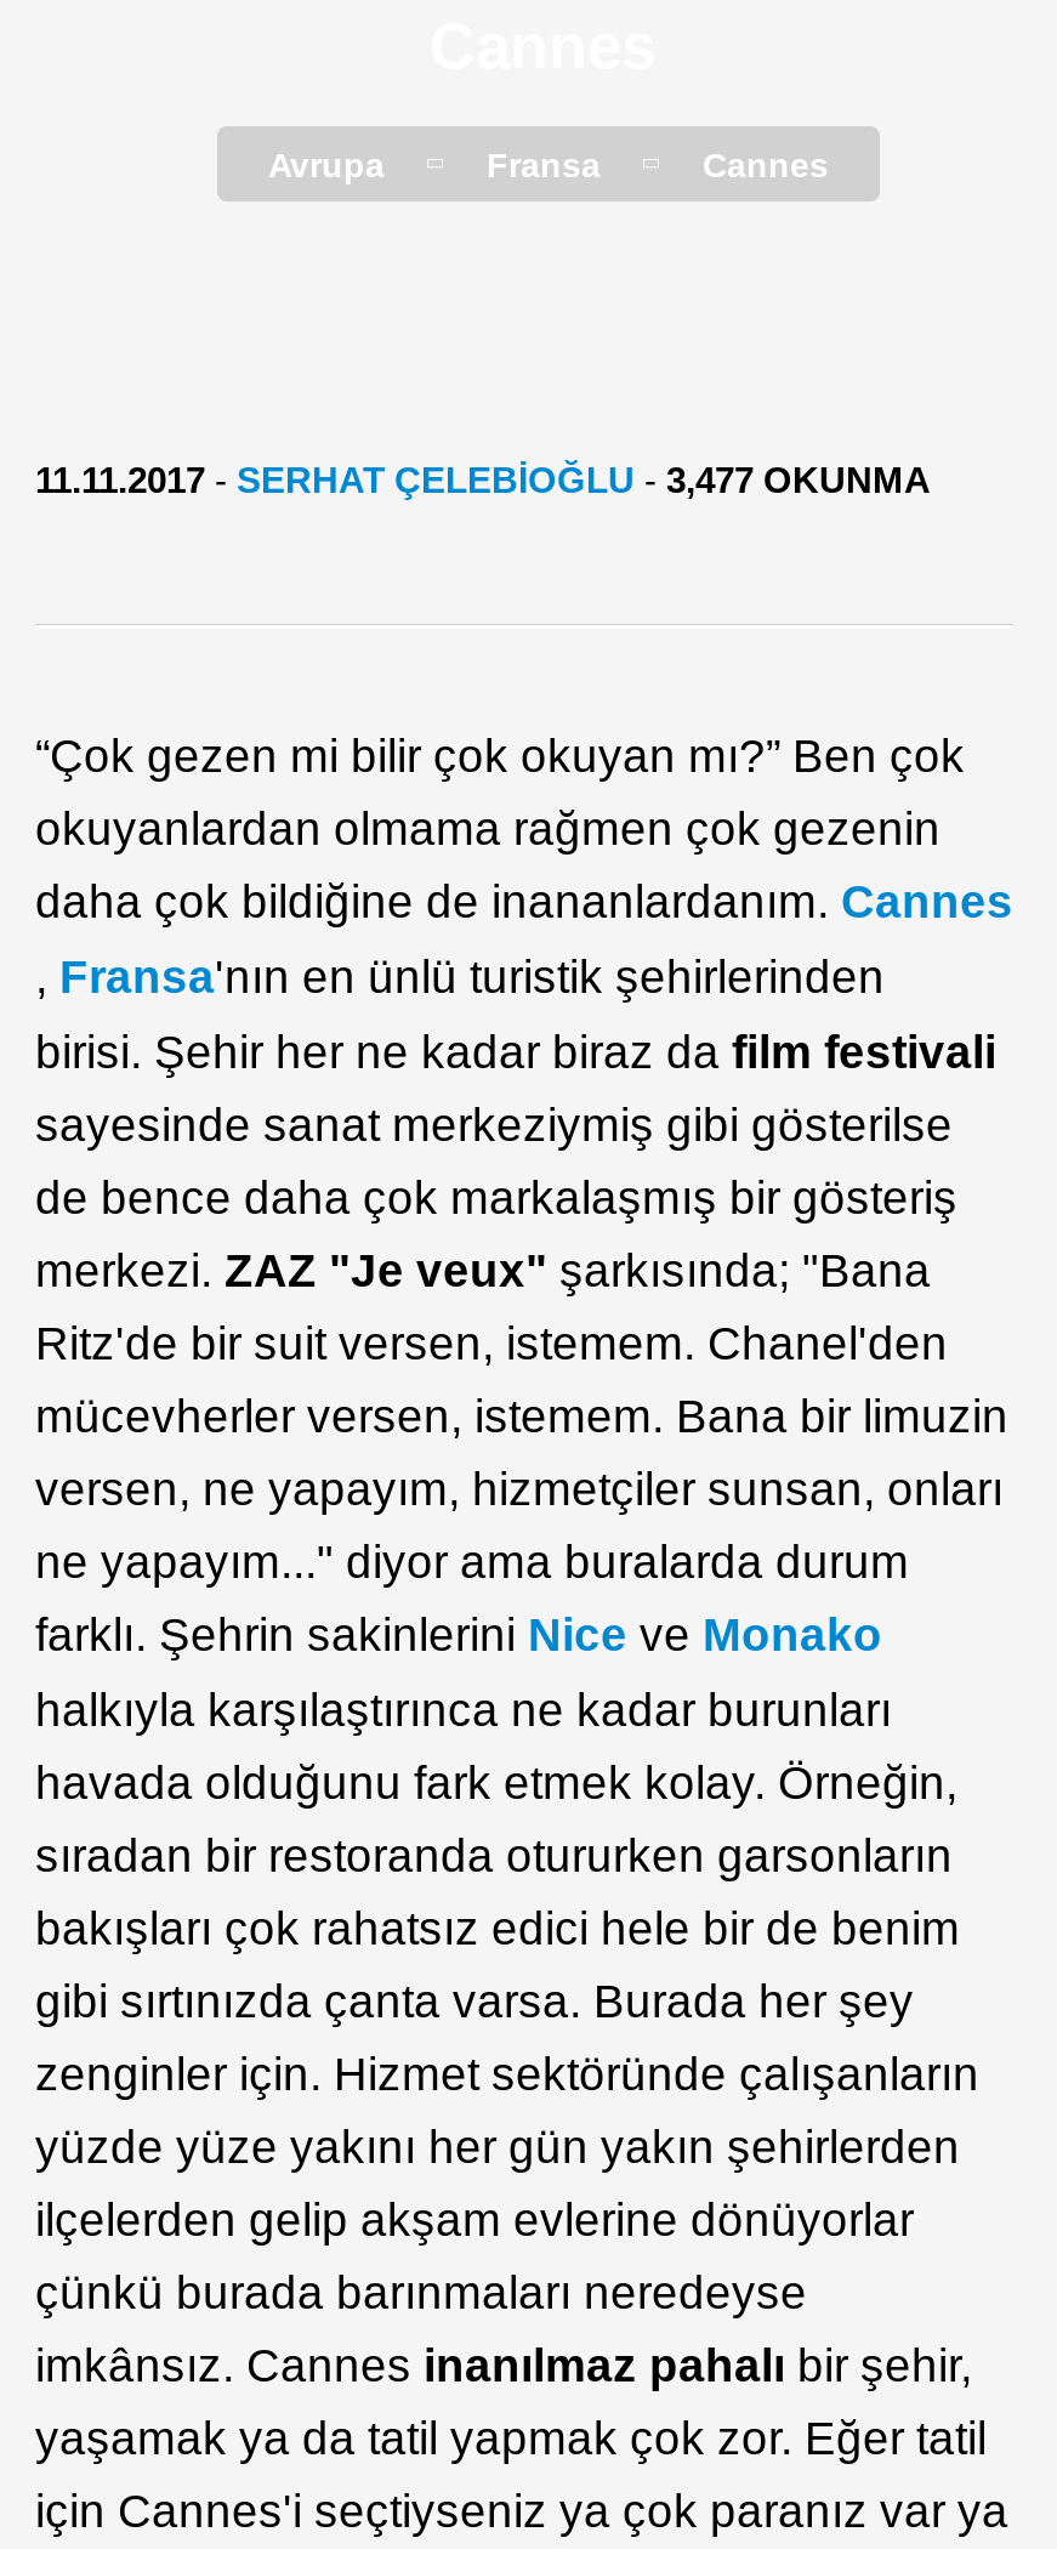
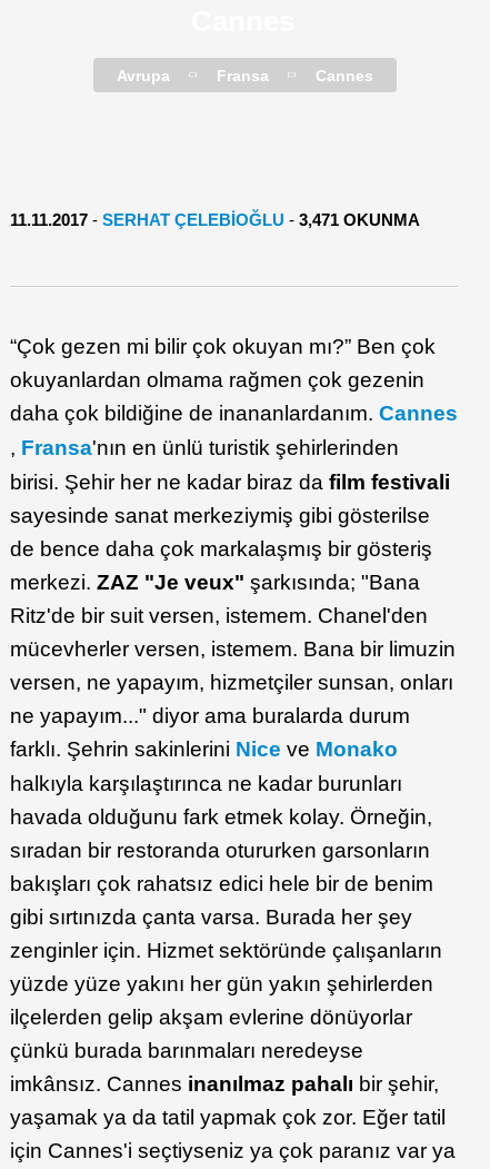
[35,459,931,500] 11.11.2017 - SERHAT ÇELEBIOĞLU - 3,477 OKUNMA -> [10,210,420,229] 11.11.2017 - SERHAT ÇELEBIOĞLU - 3,471 OKUNMA

